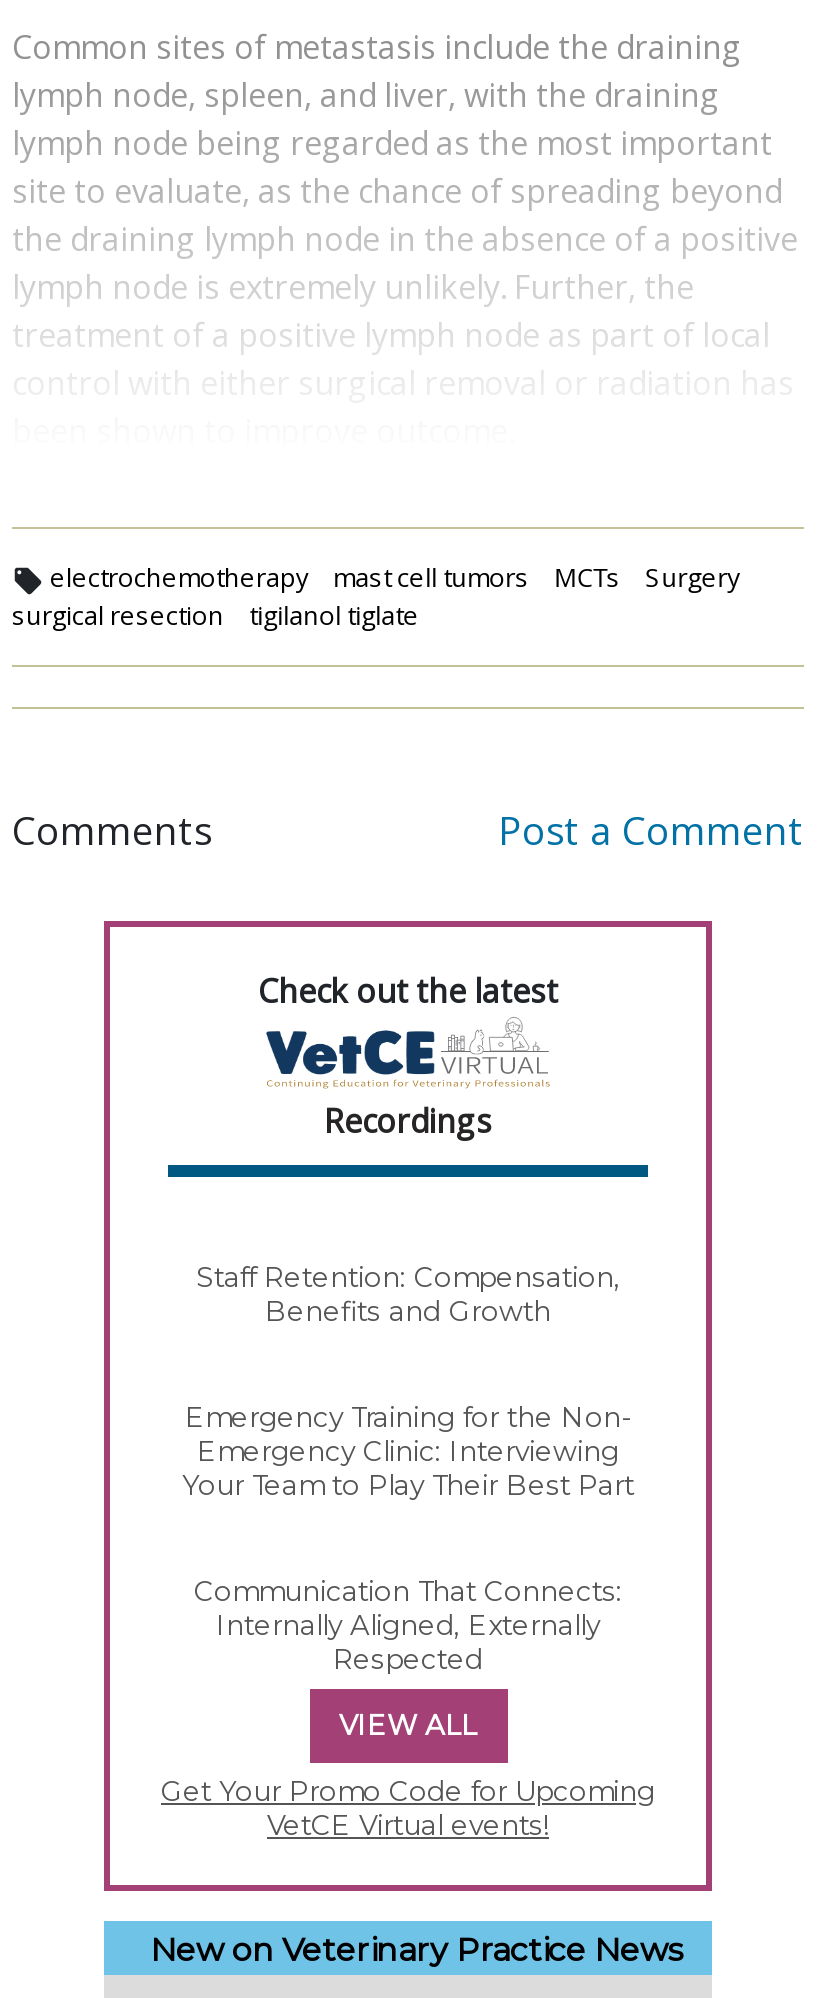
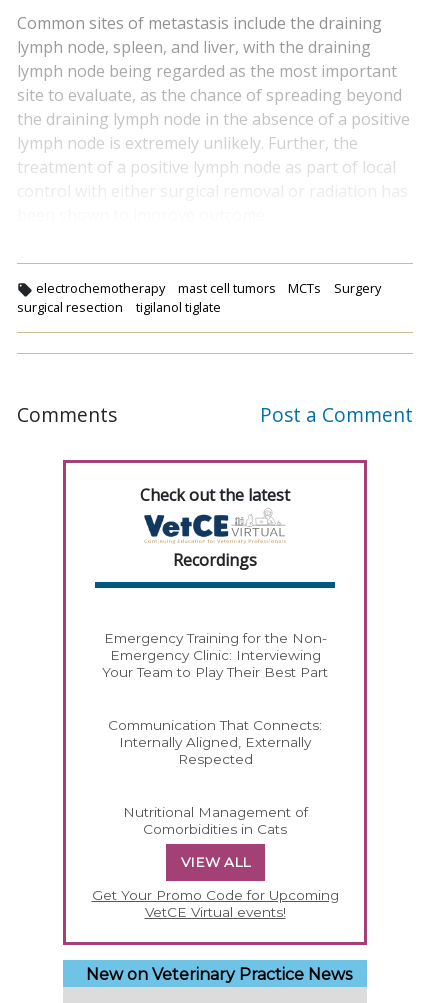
[196,1261,620,1327] Staff Retention: Compensation, | Benefits and Growth -> none
moved [182,1401,634,1675] -> [102,630,328,767]: Emergency Training for the Non- | Emergency Clinic: Interviewing | Your Team to Play Their Best Part | Communication That Connects: | Internally Aligned, Externally | Respected
none -> [122,804,307,837] Nutritional Management of | Comorbidities in Cats

